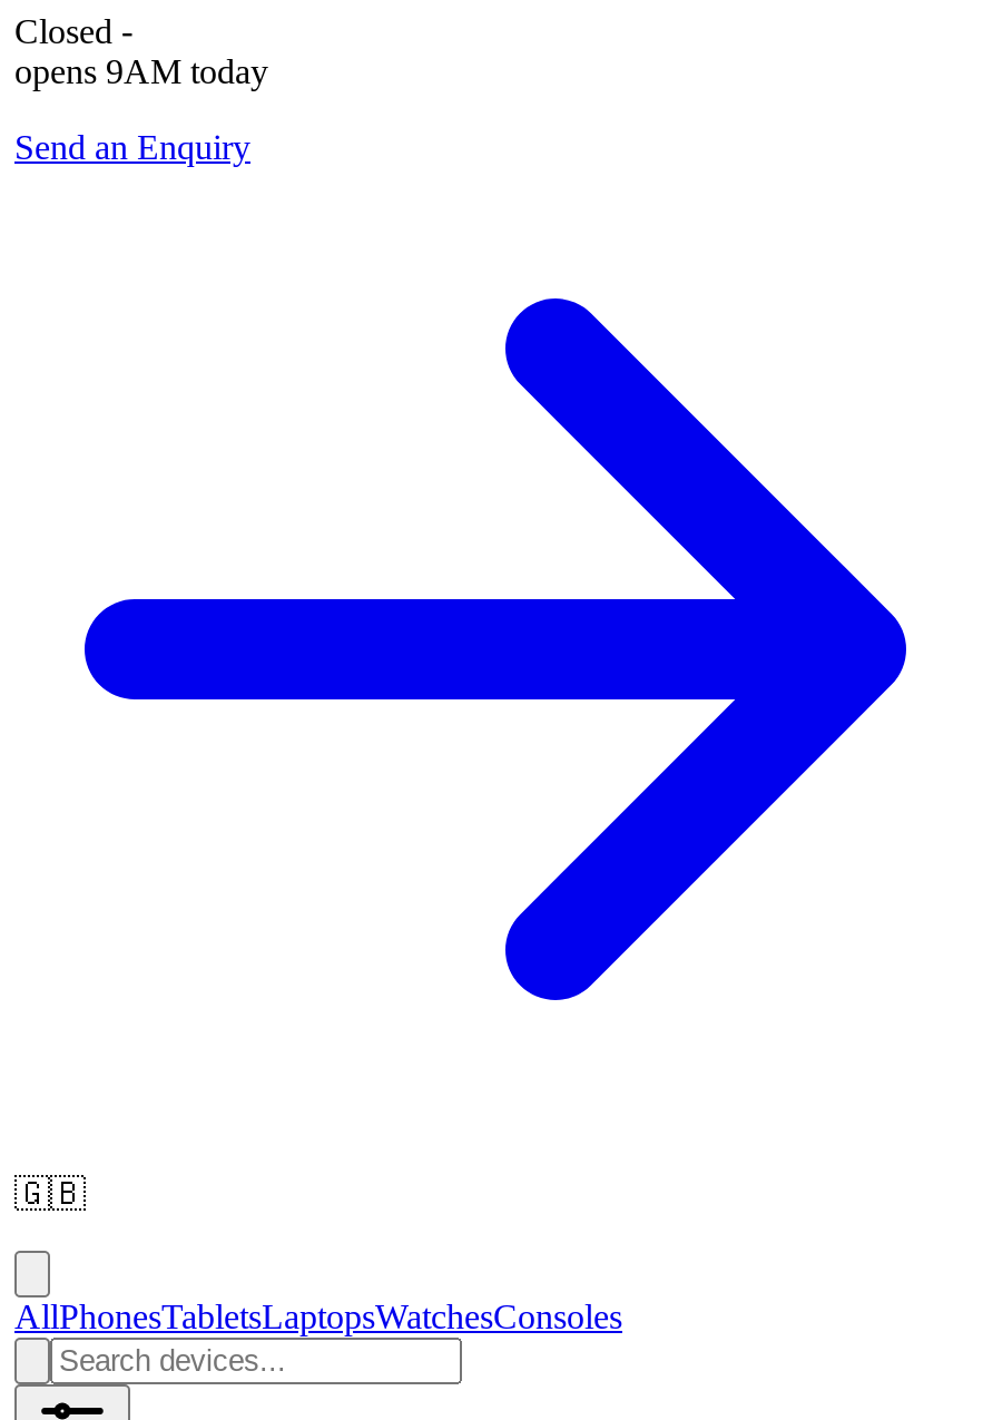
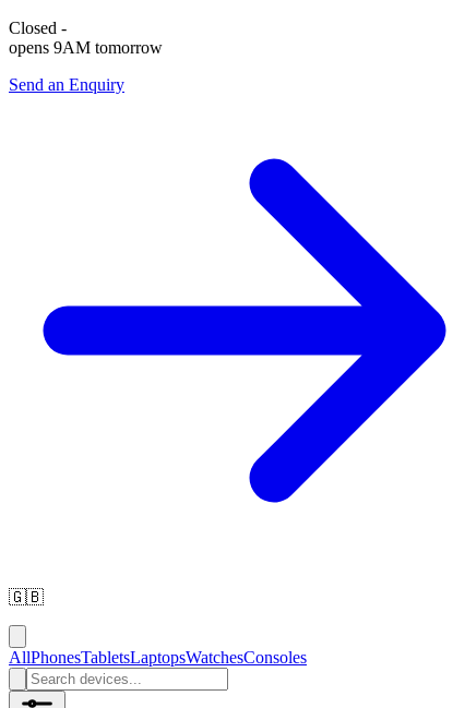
[14,52,268,90] opens 9AM today -> [9,38,163,57] opens 9AM tomorrow

